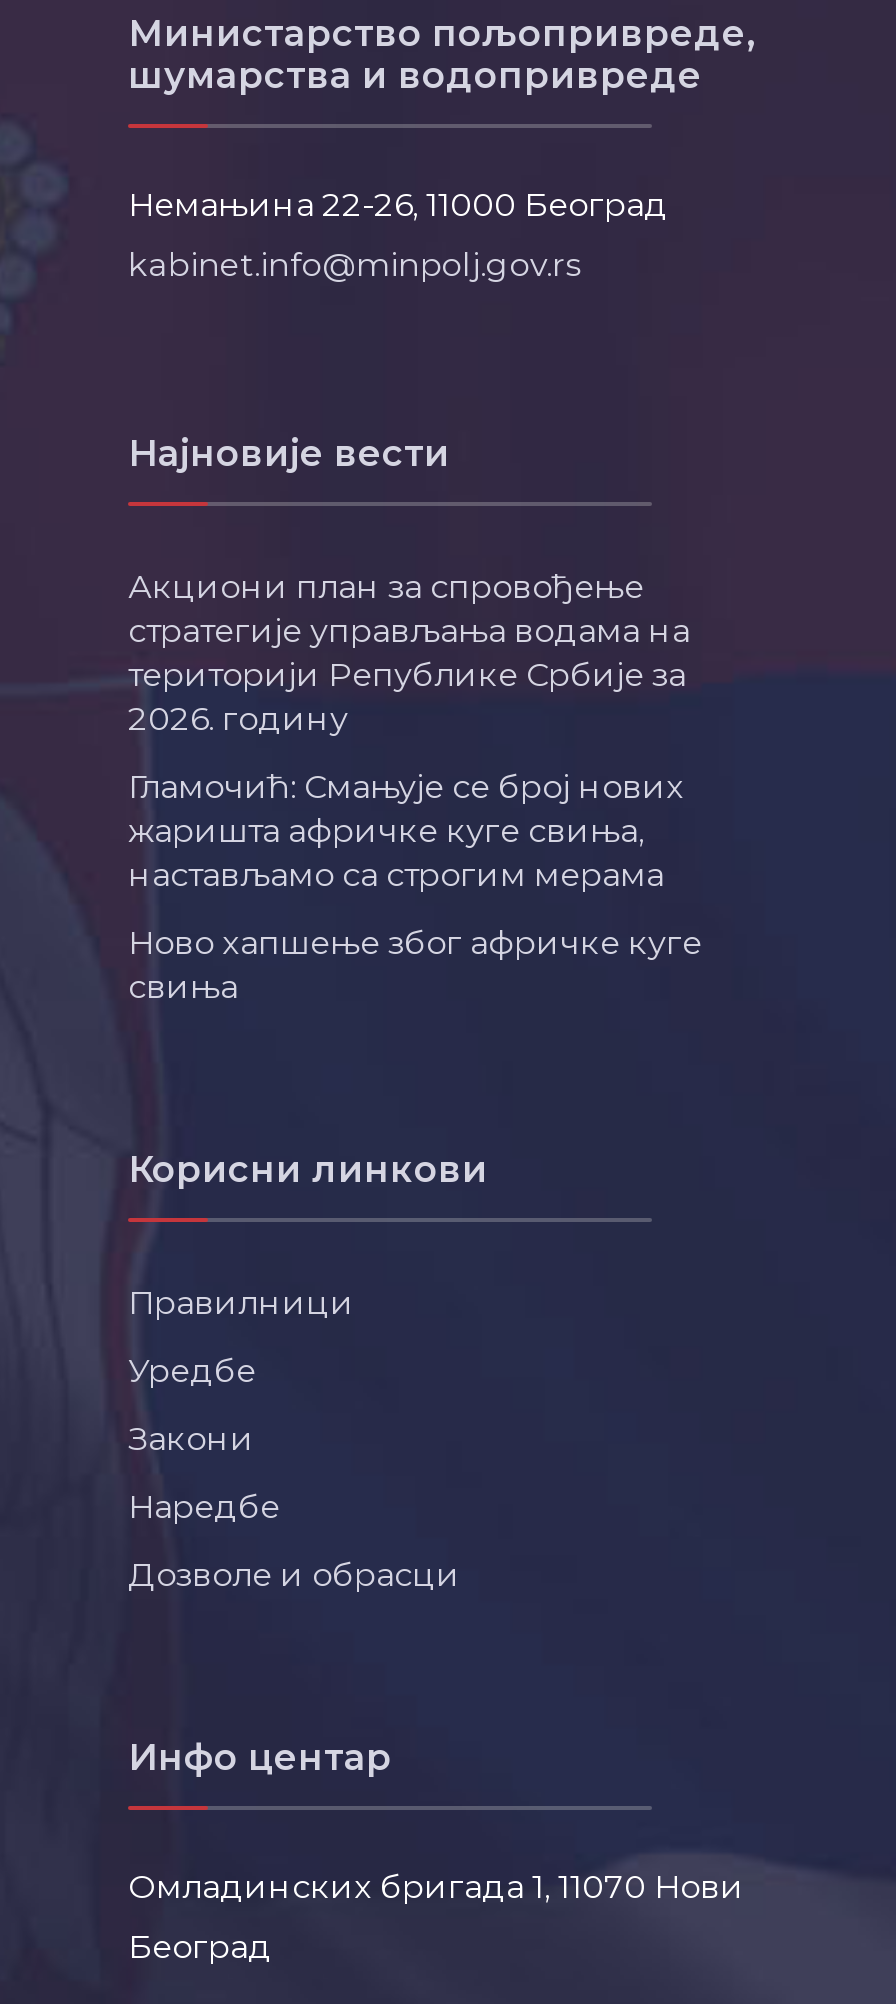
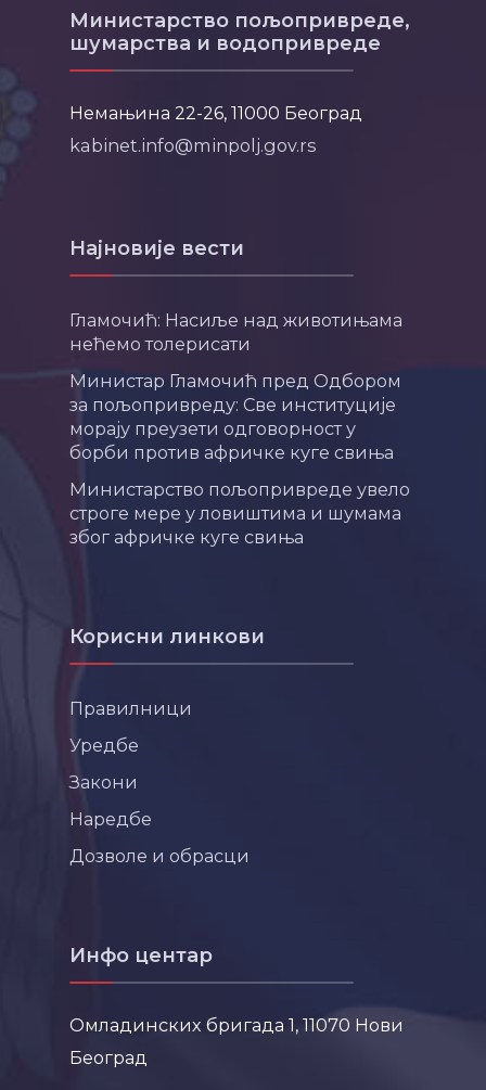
[128,567,690,739] Акциони план за спровођење | стратегије управљања водама на | територији Републике Србије за | 2026. годину -> [69,309,402,355] Гламочић: Насиље над животињама | нећемо толерисати
[128,767,684,895] Гламочић: Смањује се број нових | жаришта афричке куге свиња, | настављамо са строгим мерама -> [69,370,401,463] Министар Гламочић пред Одбором | за пољопривреду: Све институције | морају преузети одговорност у | борби против афричке куге свиња
[128,923,702,1007] Ново хапшење због афричке куге | свиња -> [69,479,410,548] Министарство пољопривреде увело | строге мере у ловиштима и шумама | због афричке куге свиња

